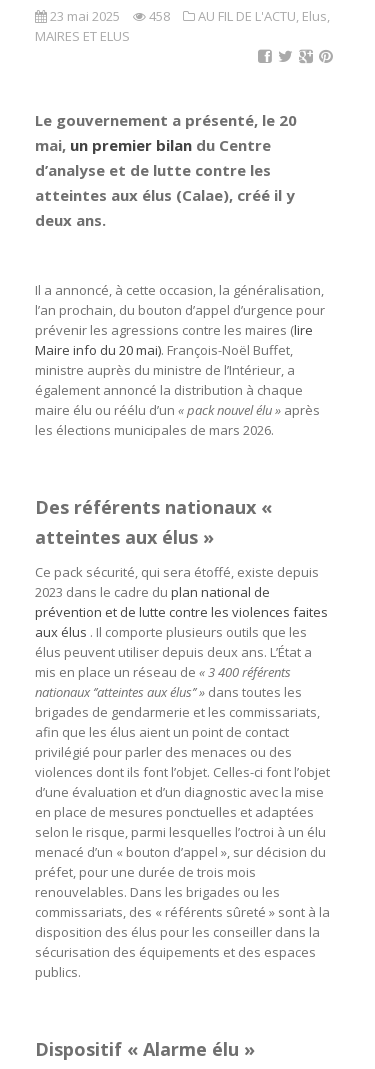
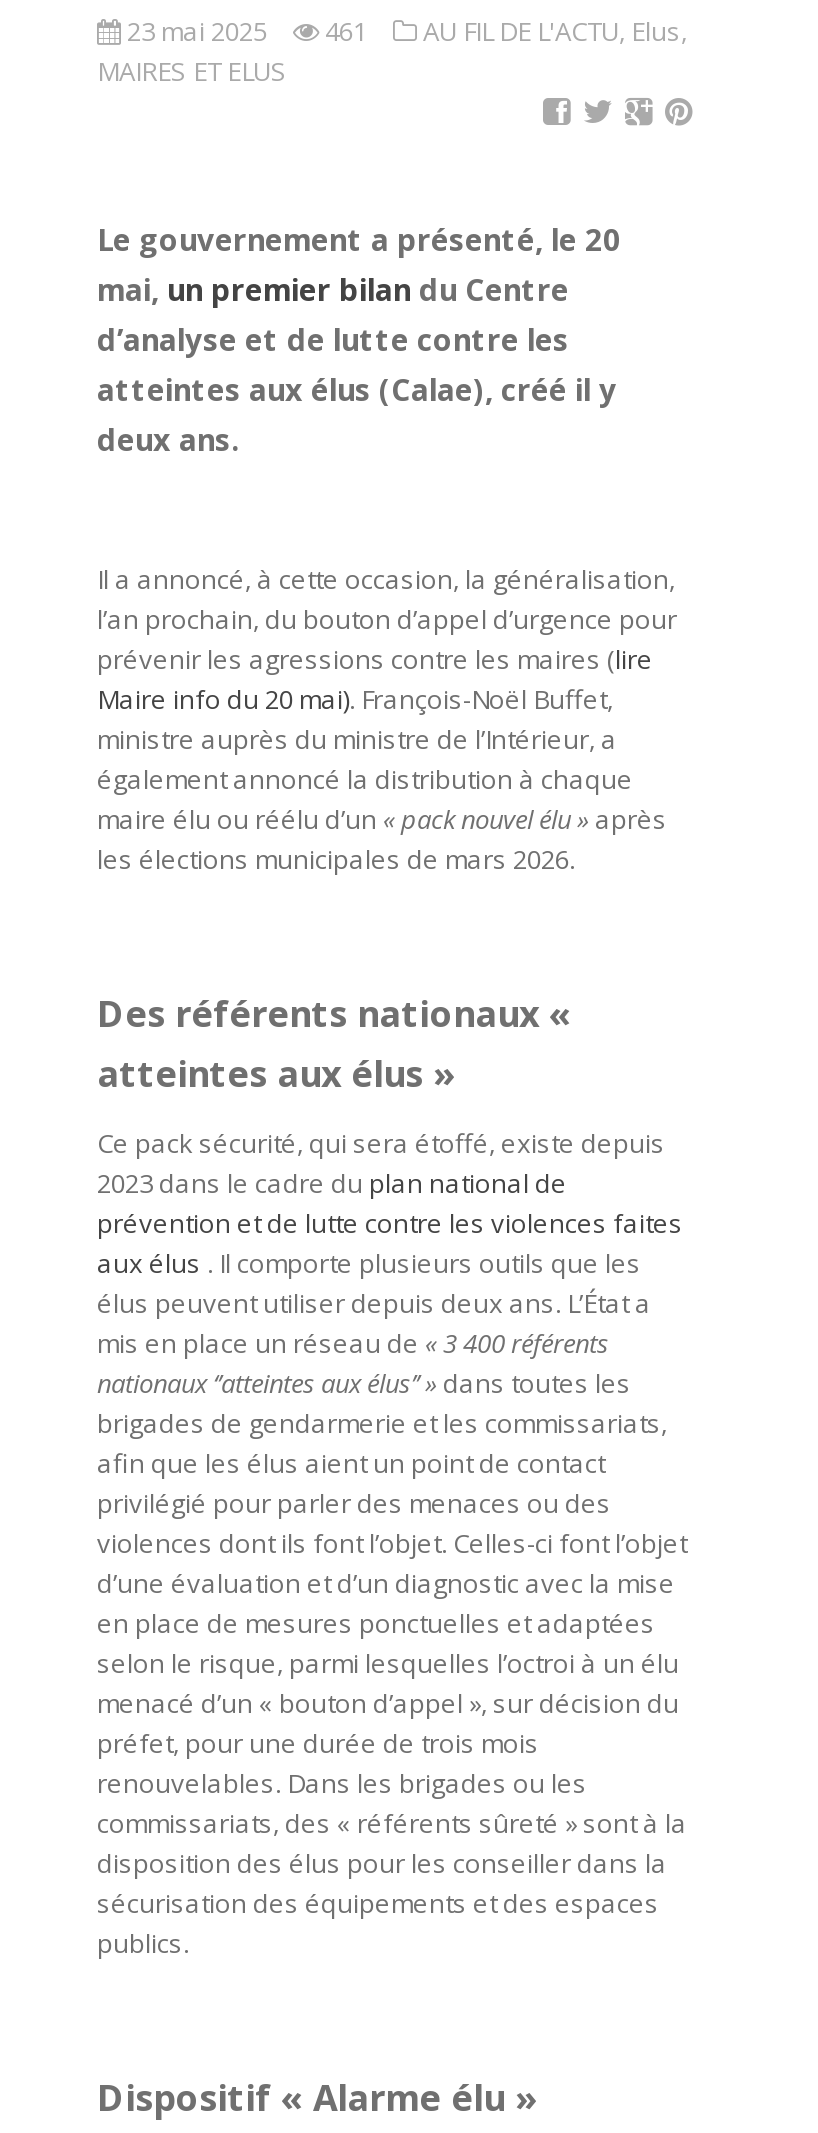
[47,7,330,25] 23 mai 2025 458 AU FIL DE L'ACTU, Elus, -> [121,13,687,49] 23 mai 2025 461 AU FIL DE L'ACTU, Elus,

